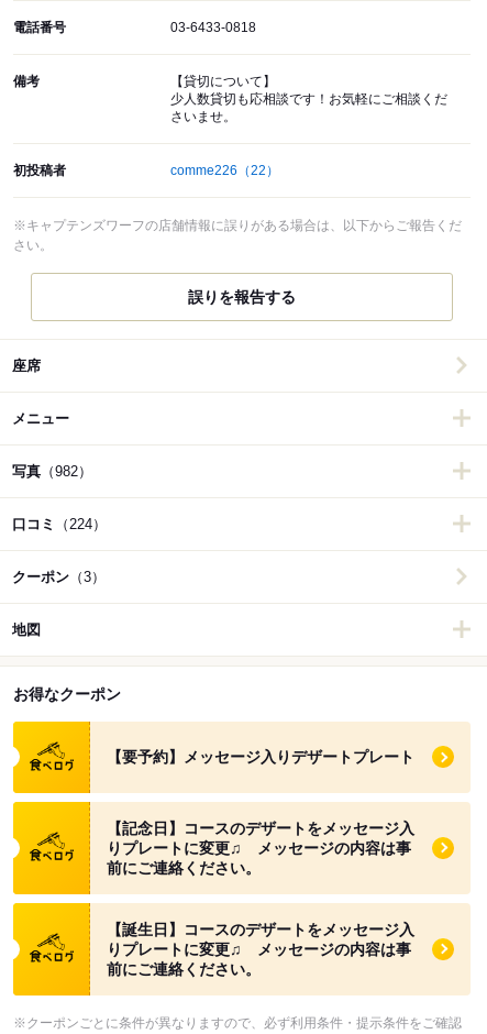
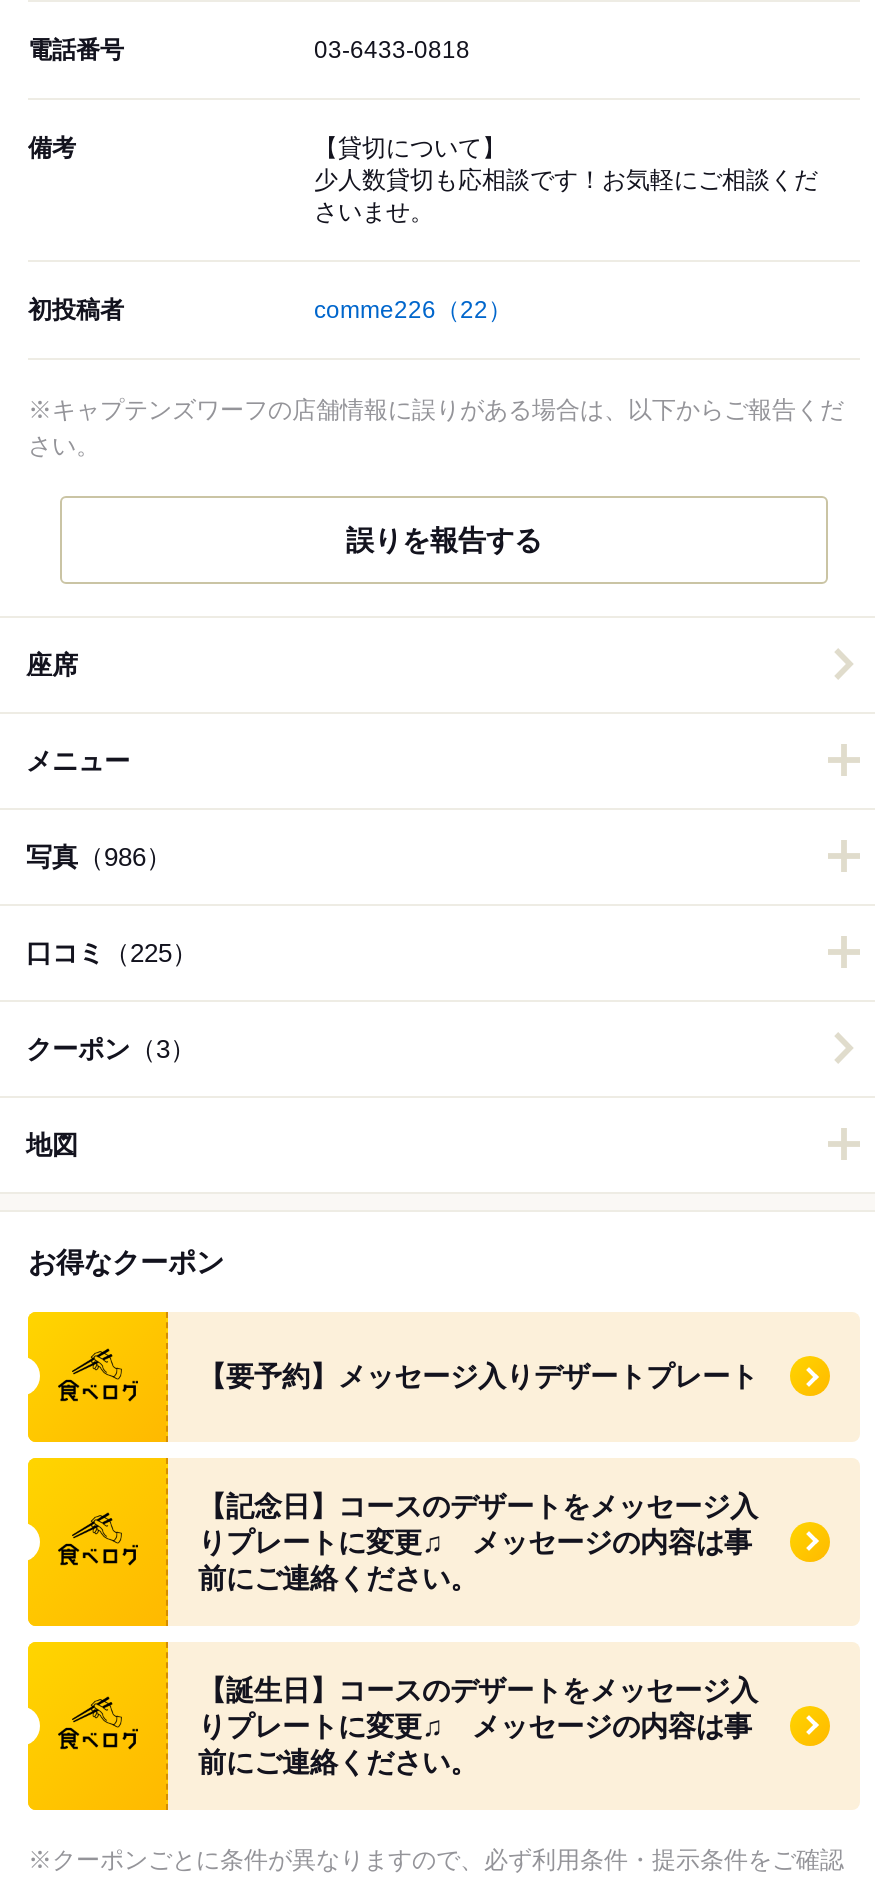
[12,463,92,479] 写真（982） -> [26,841,172,871] 写真（986）
[12,515,107,532] 口コミ（224） -> [26,937,198,967] 口コミ（225）

